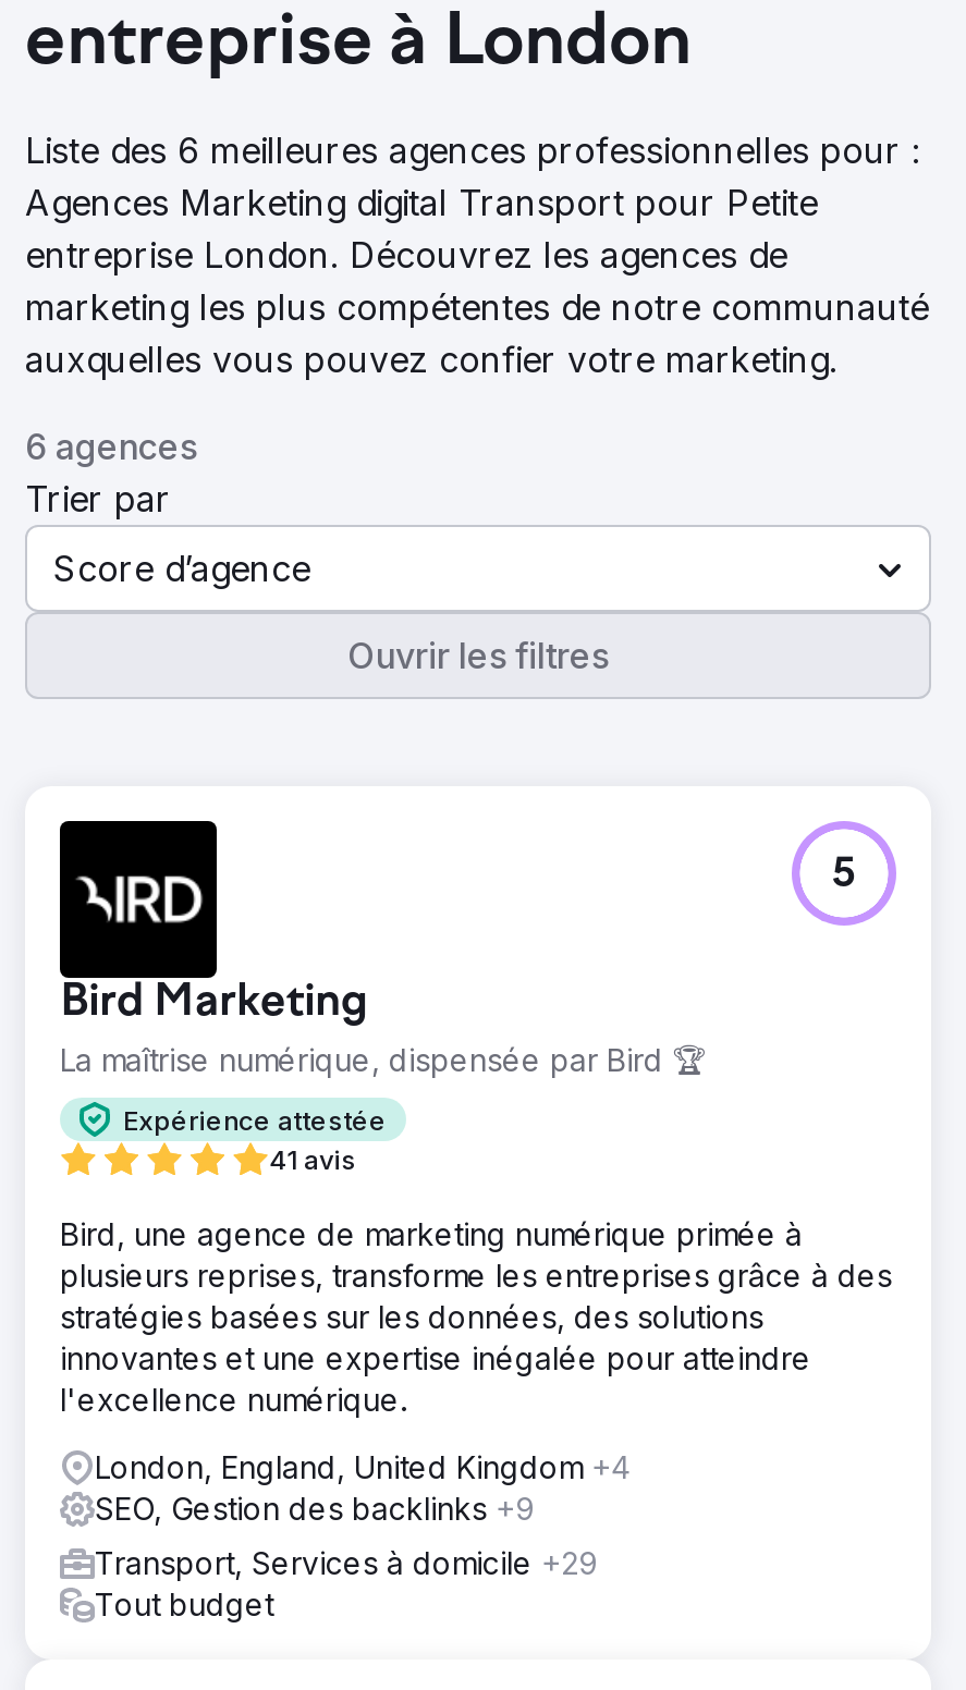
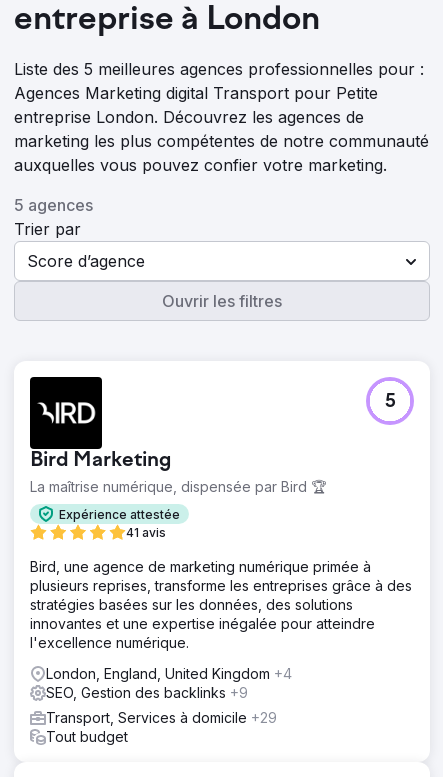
[25,128,920,172] Liste des 6 meilleures agences professionnelles pour : -> [14,59,424,79] Liste des 5 meilleures agences professionnelles pour :
[25,425,197,468] 6 agences -> [14,195,93,215] 5 agences

